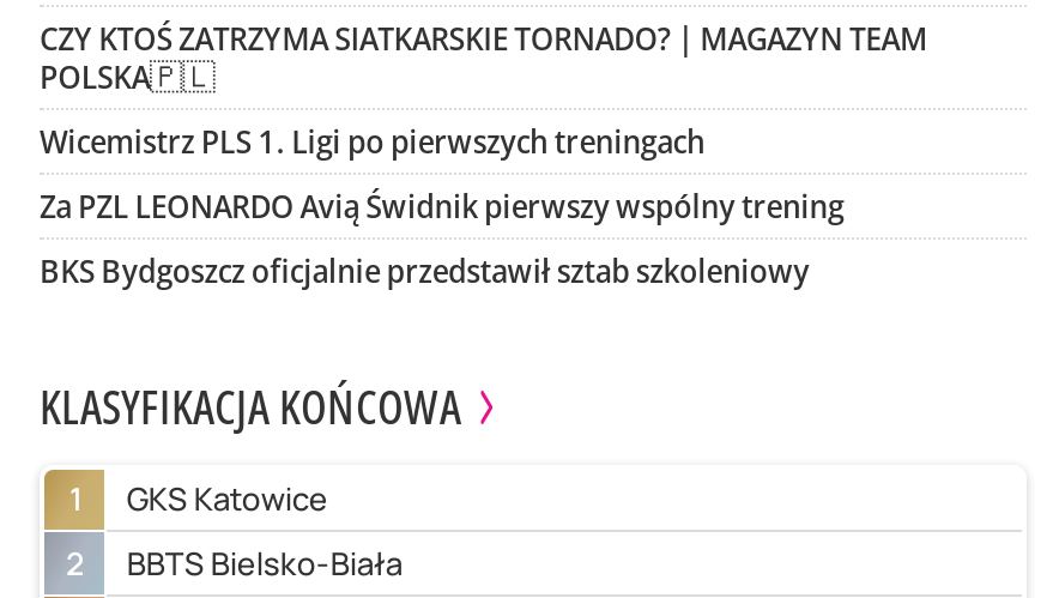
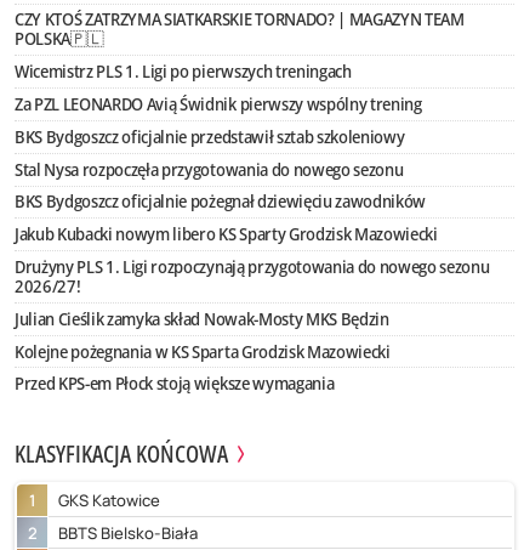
none -> [15,157,489,395] Stal Nysa rozpoczęła przygotowania do nowego sezonu | BKS Bydgoszcz oficjalnie pożegnał dziewięciu zawodników | Jakub Kubacki nowym libero KS Sparty Grodzisk Mazowiecki | Drużyny PLS 1. Ligi rozpoczynają przygotowania do nowego sezonu | 2026/27! | Julian Cieślik zamyka skład Nowak-Mosty MKS Będzin | Kolejne pożegnania w KS Sparta Grodzisk Mazowiecki | Przed KPS-em Płock stoją większe wymagania

